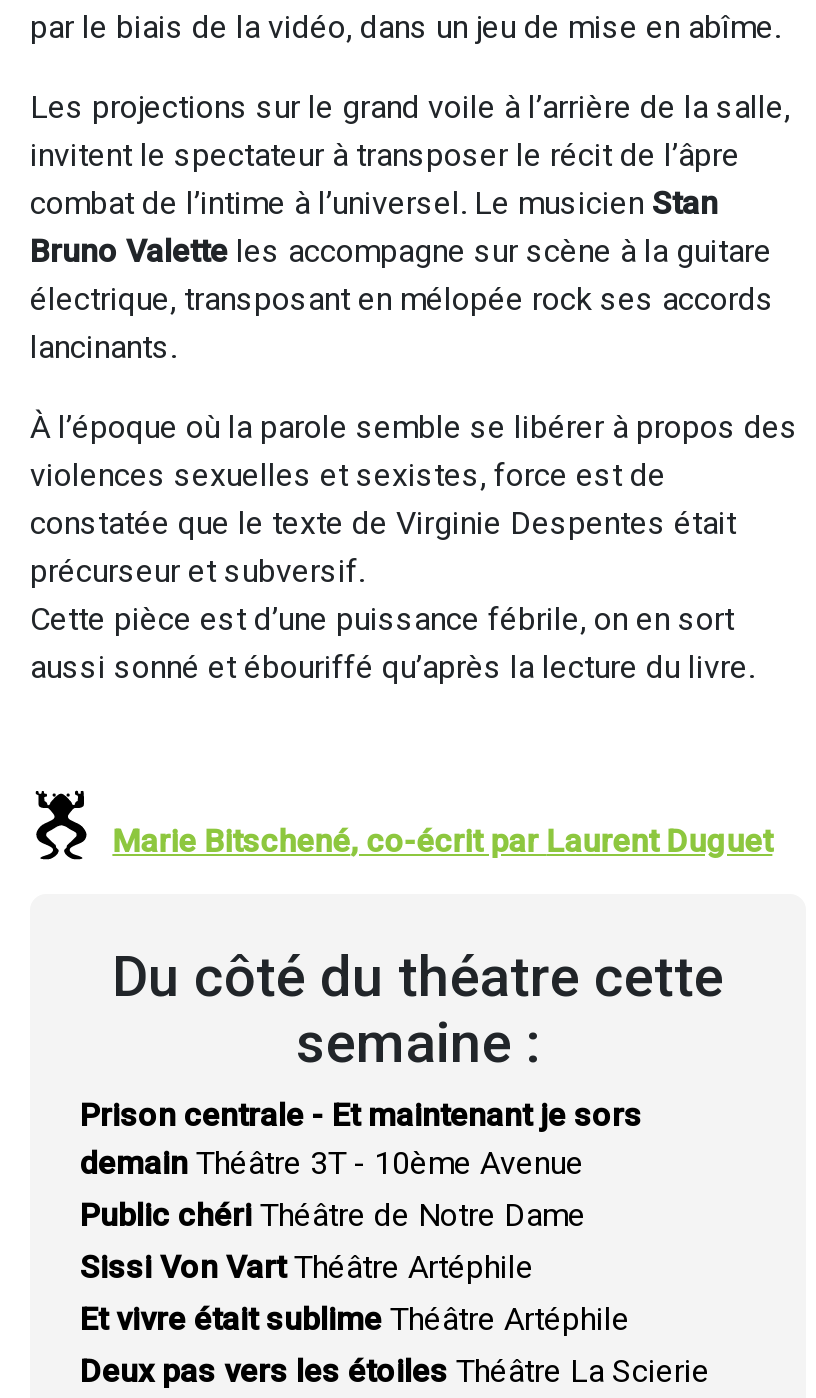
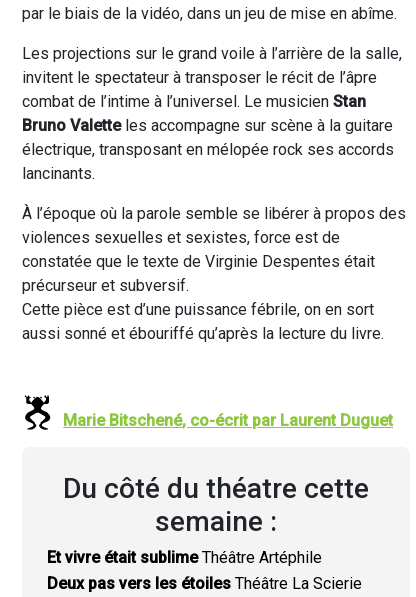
[80,1096,642,1286] Prison centrale - Et maintenant je sors | demain Théâtre 3T - 10ème Avenue | Public chéri Théâtre de Notre Dame | Sissi Von VartThéâtre Artéphile -> none

